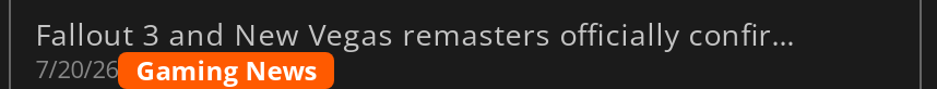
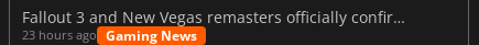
[35,52,317,89] 7/20/26 Gaming News -> [22,26,197,45] 23 hours ago Gaming News

